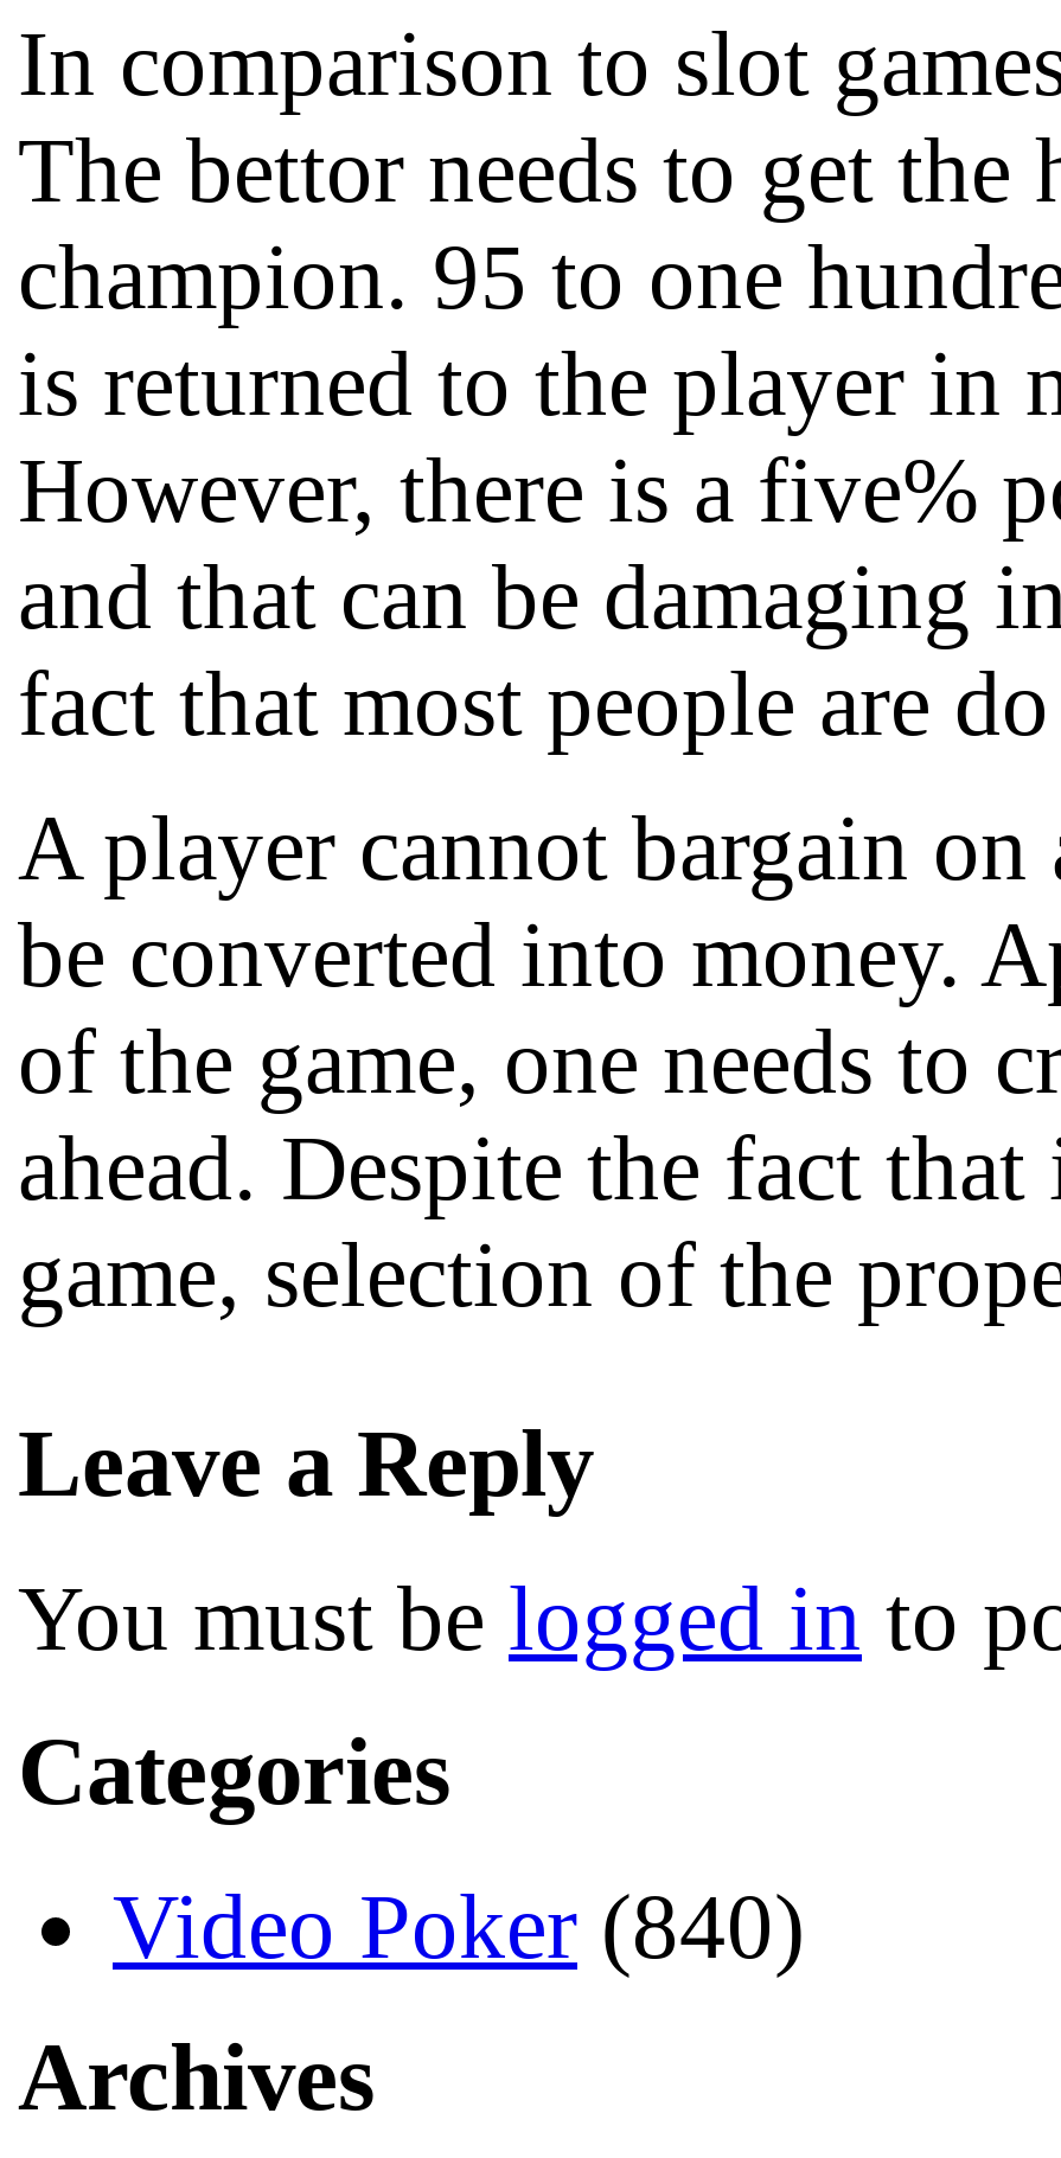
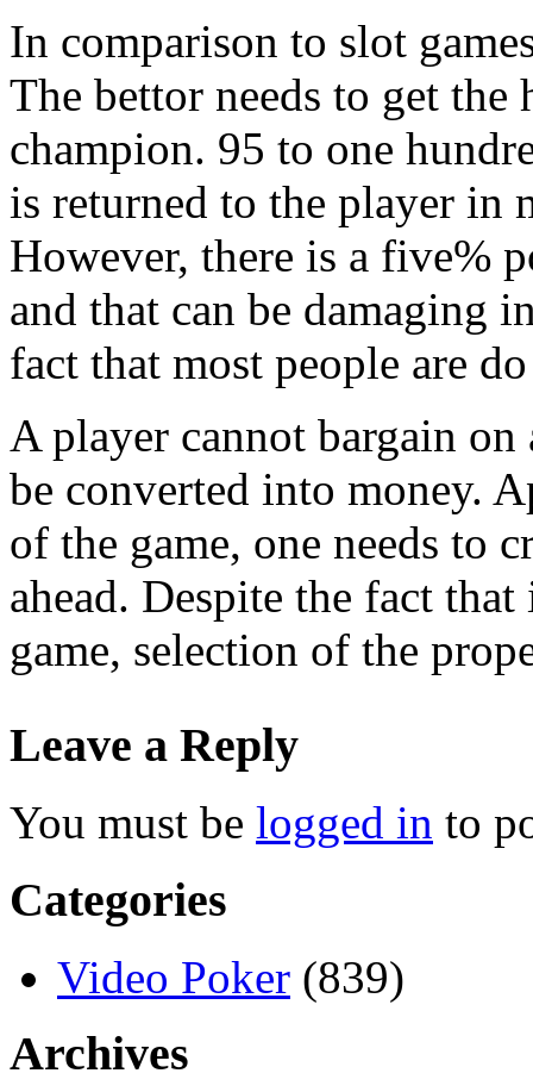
[113,1874,805,1976] Video Poker (840) -> [57,951,405,1002] Video Poker (839)

